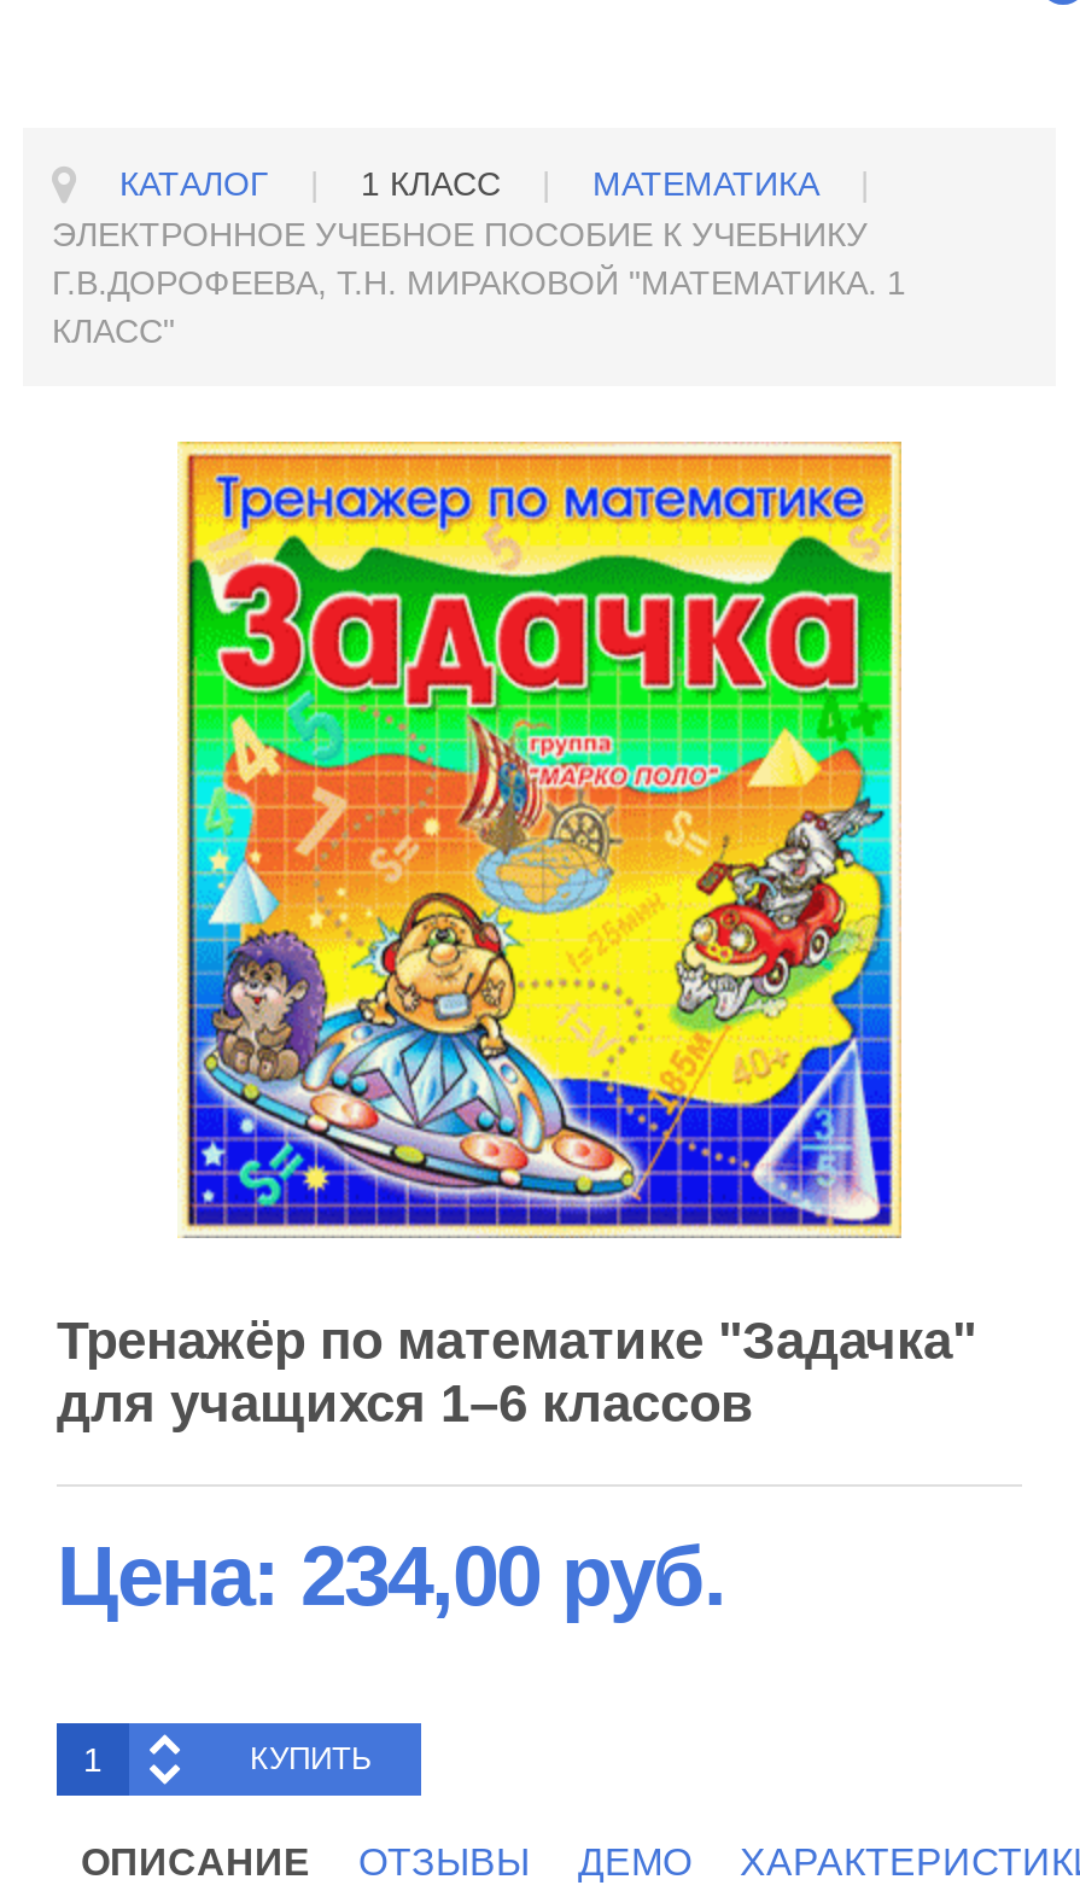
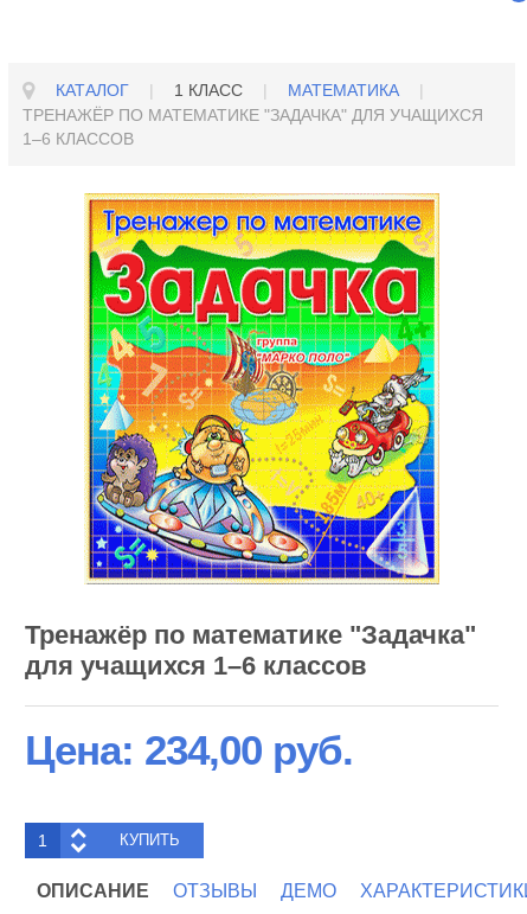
[52,215,906,350] ЭЛЕКТРОННОЕ УЧЕБНОЕ ПОСОБИЕ К УЧЕБНИКУ | Г.В.ДОРОФЕЕВА, Т.Н. МИРАКОВОЙ "МАТЕМАТИКА. 1 | КЛАСС" -> [23,106,483,148] ТРЕНАЖЁР ПО МАТЕМАТИКЕ "ЗАДАЧКА" ДЛЯ УЧАЩИХСЯ | 1–6 КЛАССОВ

